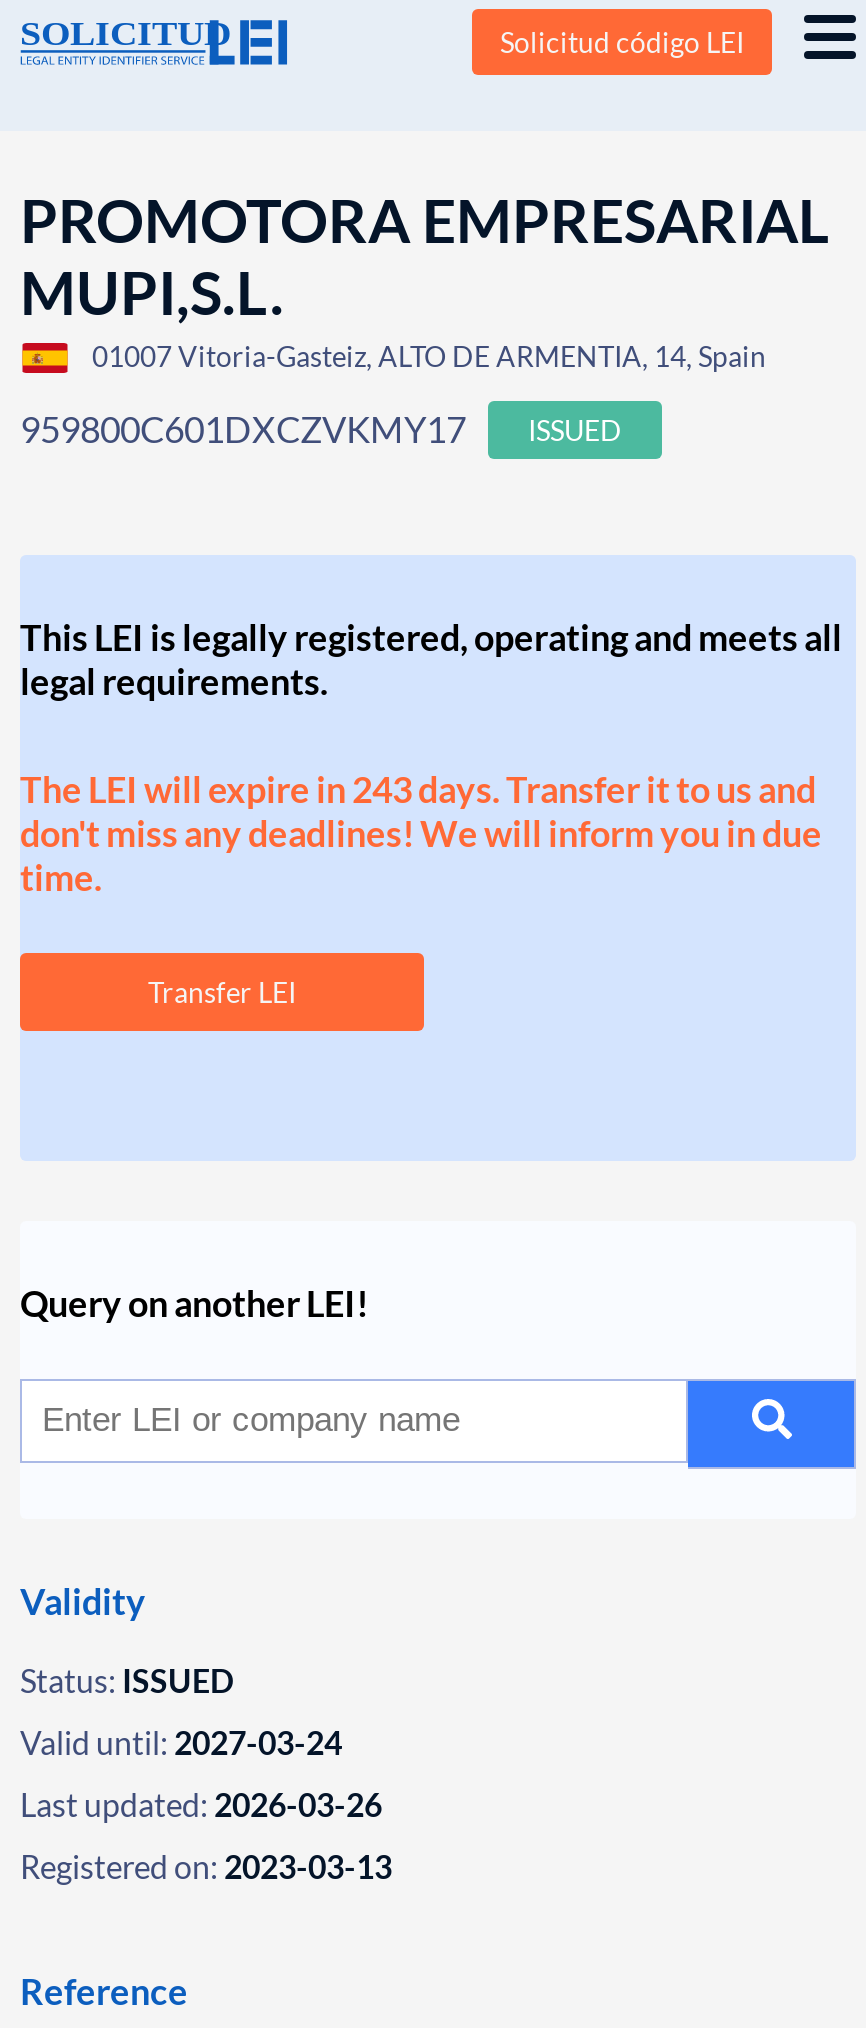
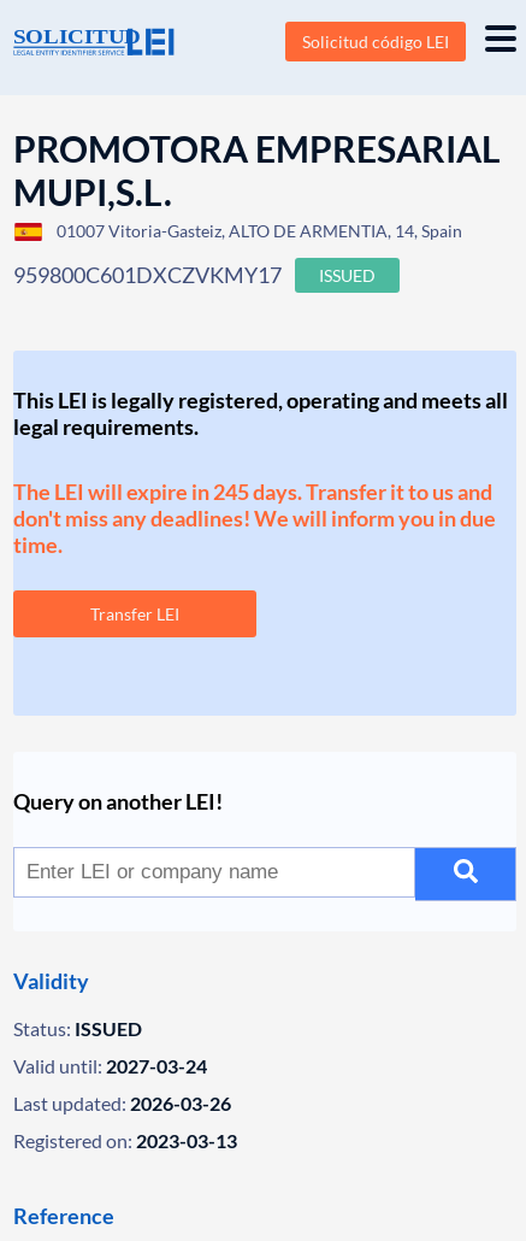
[20,767,816,811] The LEI will expire in 243 days. Transfer it to us and -> [13,478,492,505] The LEI will expire in 245 days. Transfer it to us and

